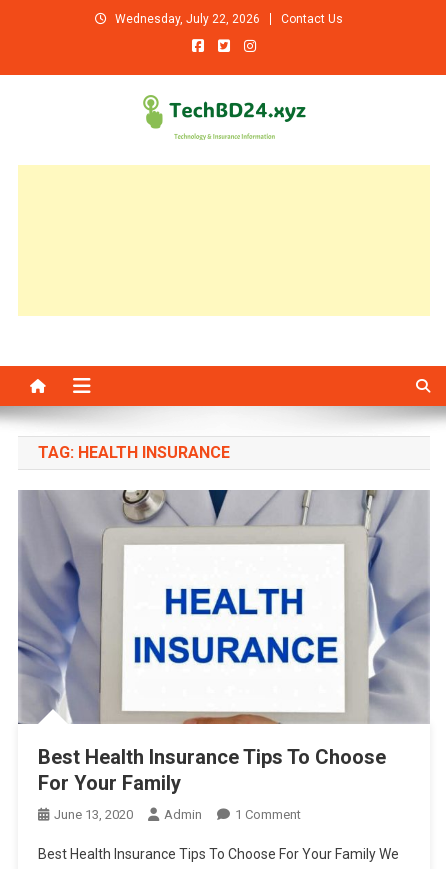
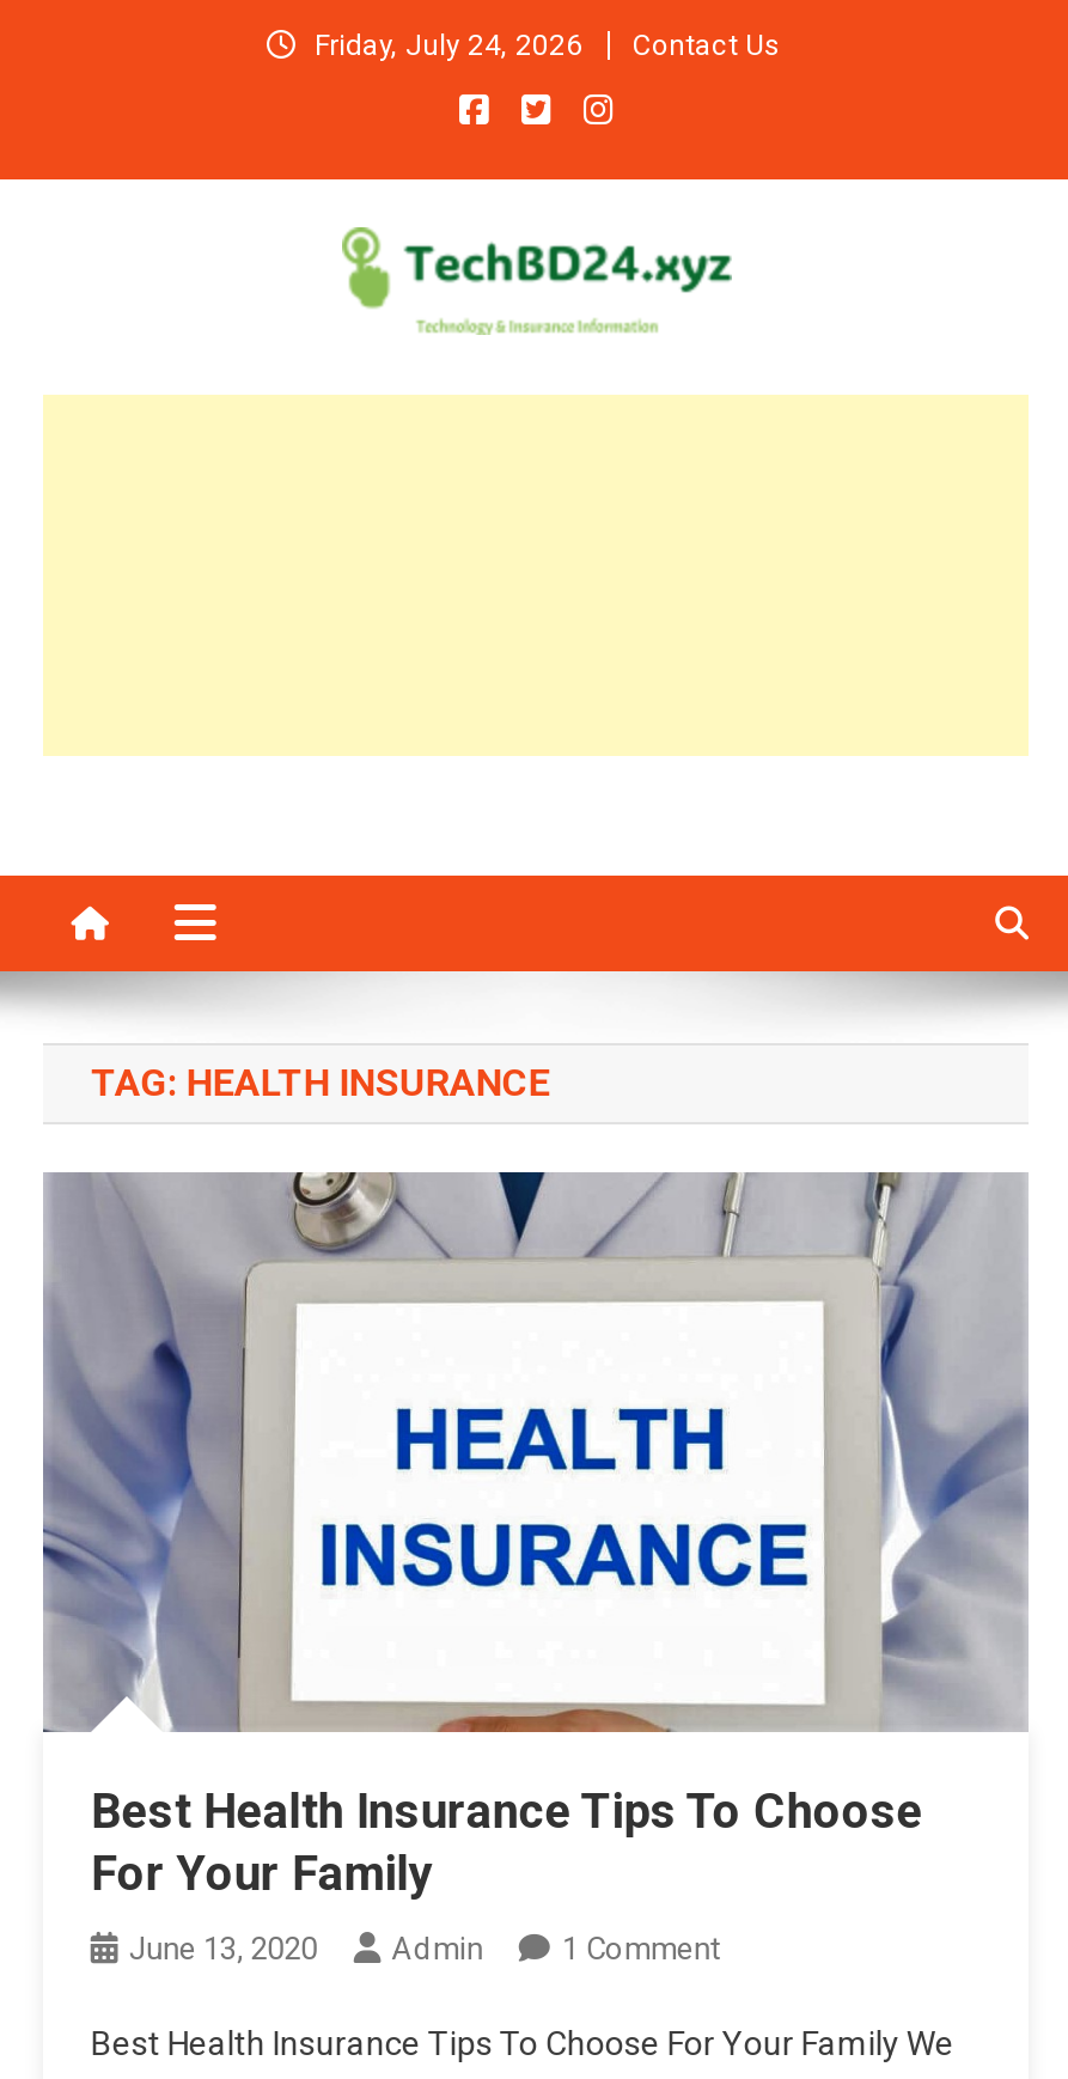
[115,12,260,26] Wednesday, July 22, 2026 -> [315,29,582,62] Friday, July 24, 2026

